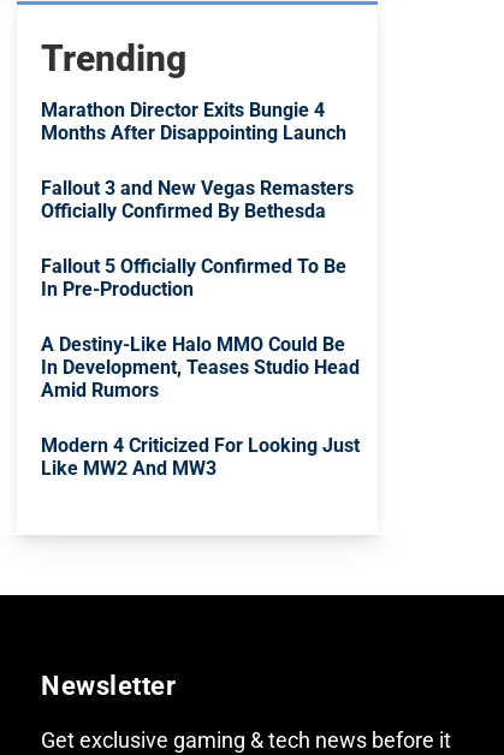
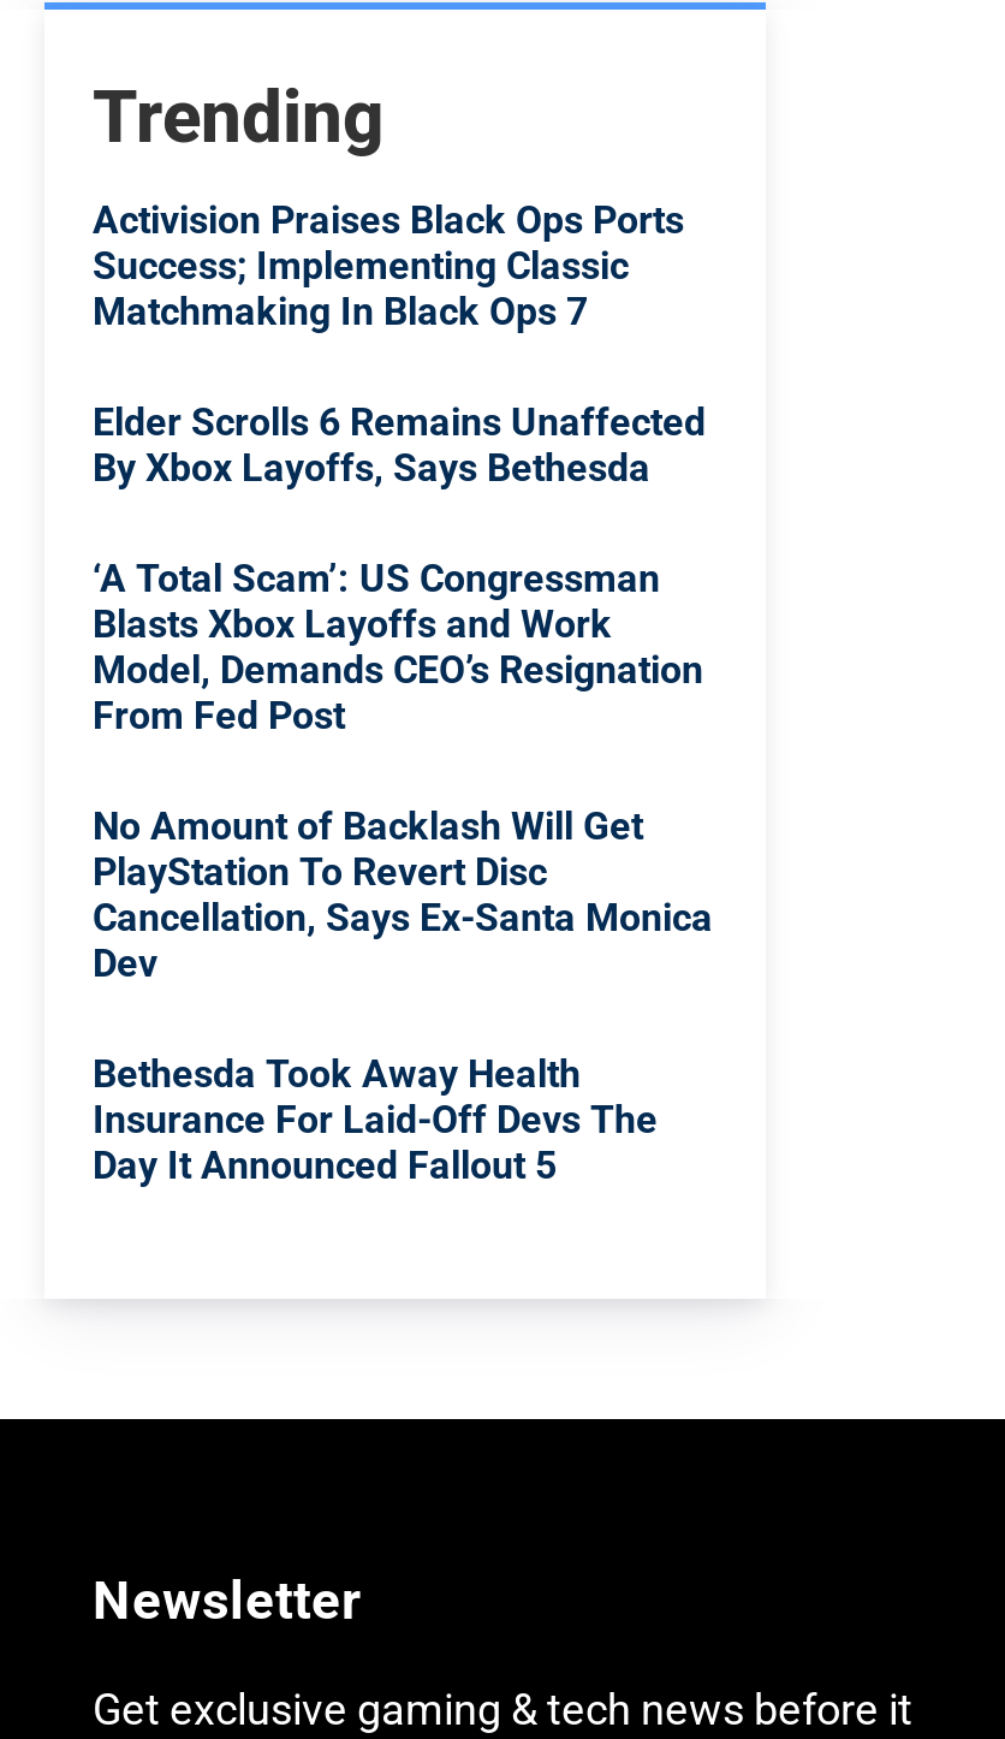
[41,98,346,144] Marathon Director Exits Bungie 4 | Months After Disappointing Launch -> [93,197,684,334] Activision Praises Black Ops Ports | Success; Implementing Classic | Matchmaking In Black Ops 7
[41,176,354,222] Fallout 3 and New Vegas Remasters | Officially Confirmed By Bethesda -> [93,399,706,490] Elder Scrolls 6 Remains Unaffected | By Xbox Layoffs, Says Bethesda
[41,255,346,300] Fallout 5 Officially Confirmed To Be | In Pre-Production -> [93,555,703,738] ‘A Total Scam’: US Congressman | Blasts Xbox Layoffs and Work | Model, Demands CEO’s Resignation | From Fed Post
[41,333,360,401] A Destiny-Like Halo MMO Could Be | In Development, Teases Studio Head | Amid Rumors -> [93,803,713,985] No Amount of Backlash Will Get | PlayStation To Revert Disc | Cancellation, Says Ex-Santa Monica | Dev
[41,434,360,479] Modern 4 Criticized For Looking Just | Like MW2 And MW3 -> [93,1050,658,1187] Bethesda Took Away Health | Insurance For Laid-Off Devs The | Day It Announced Fallout 5

